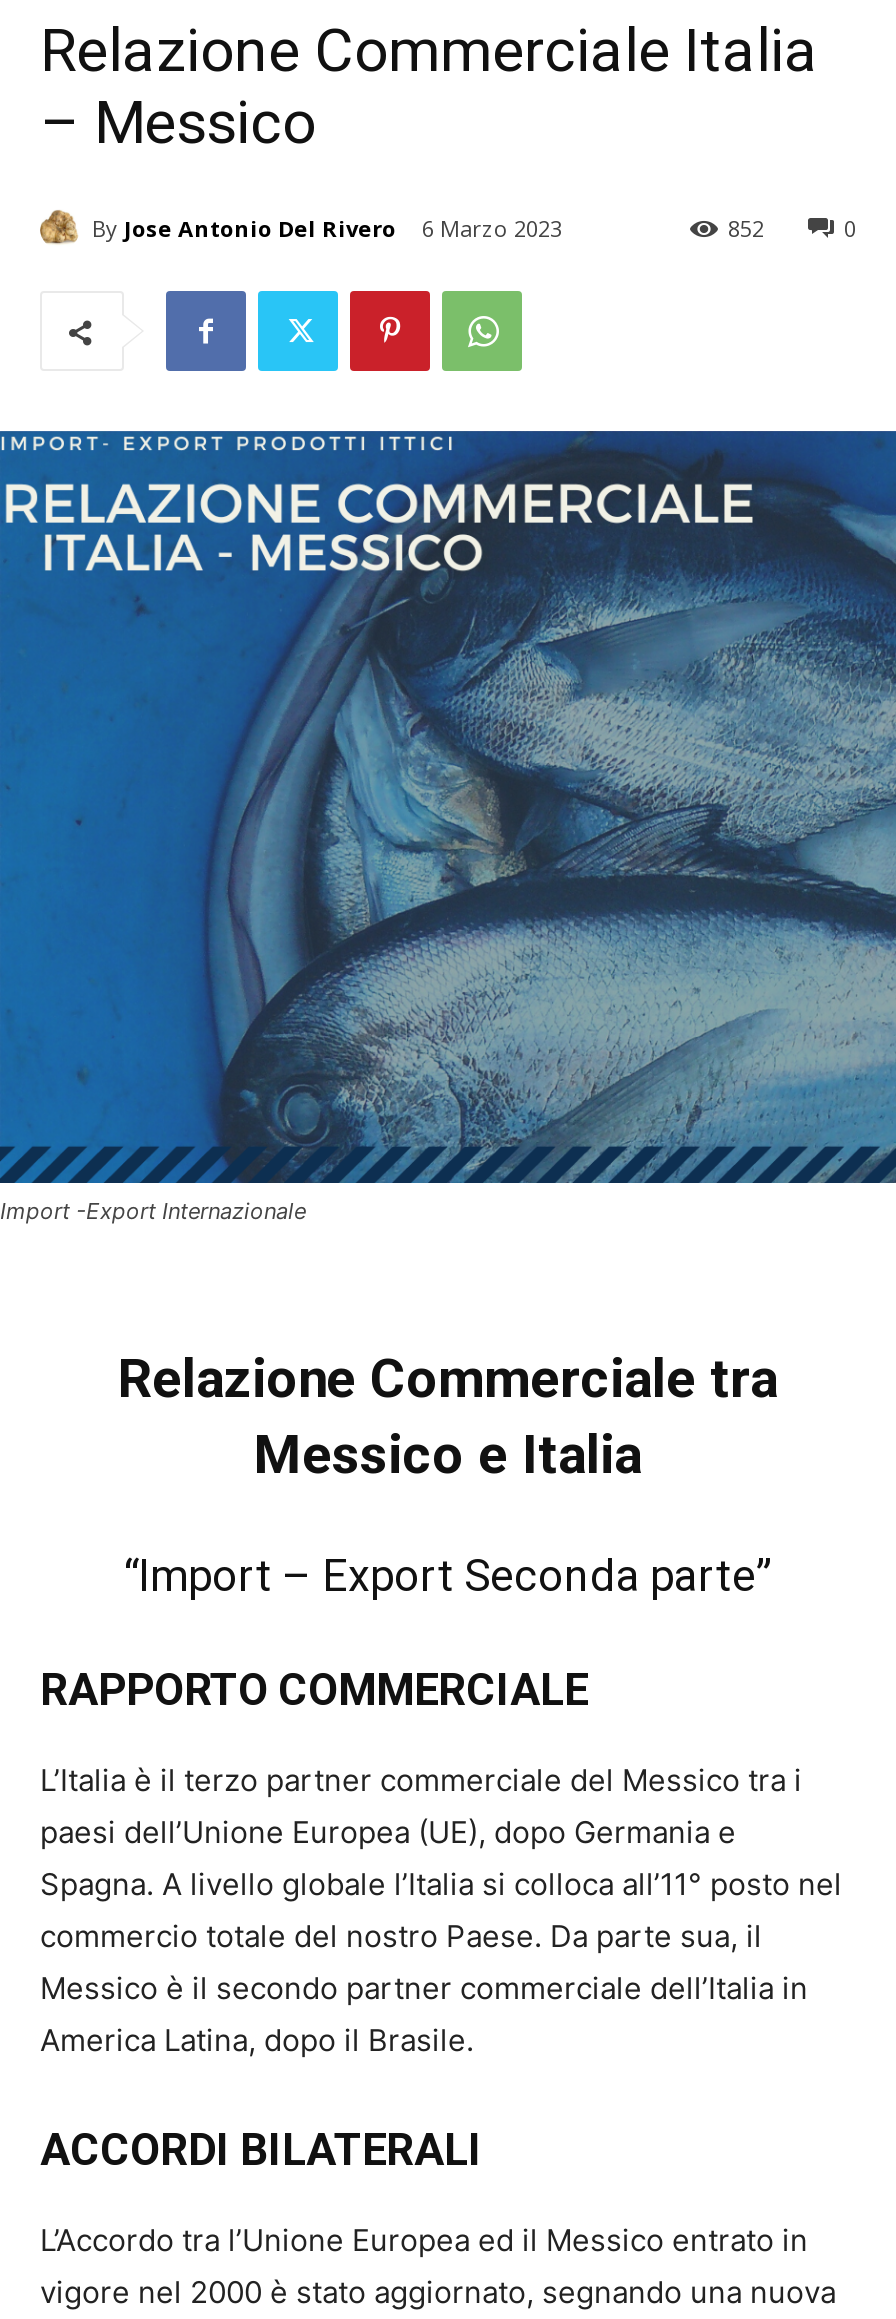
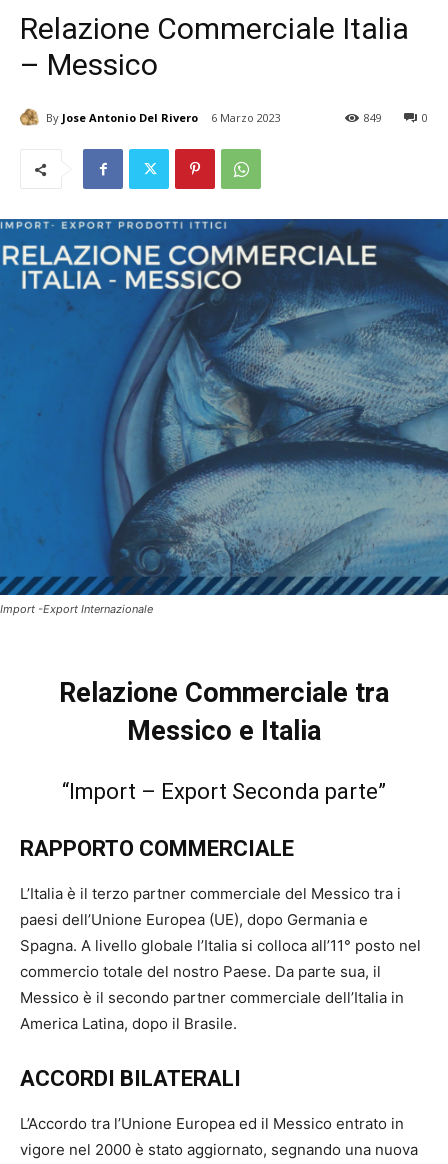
[728,213,764,243] 852 -> [364,110,382,125] 849

